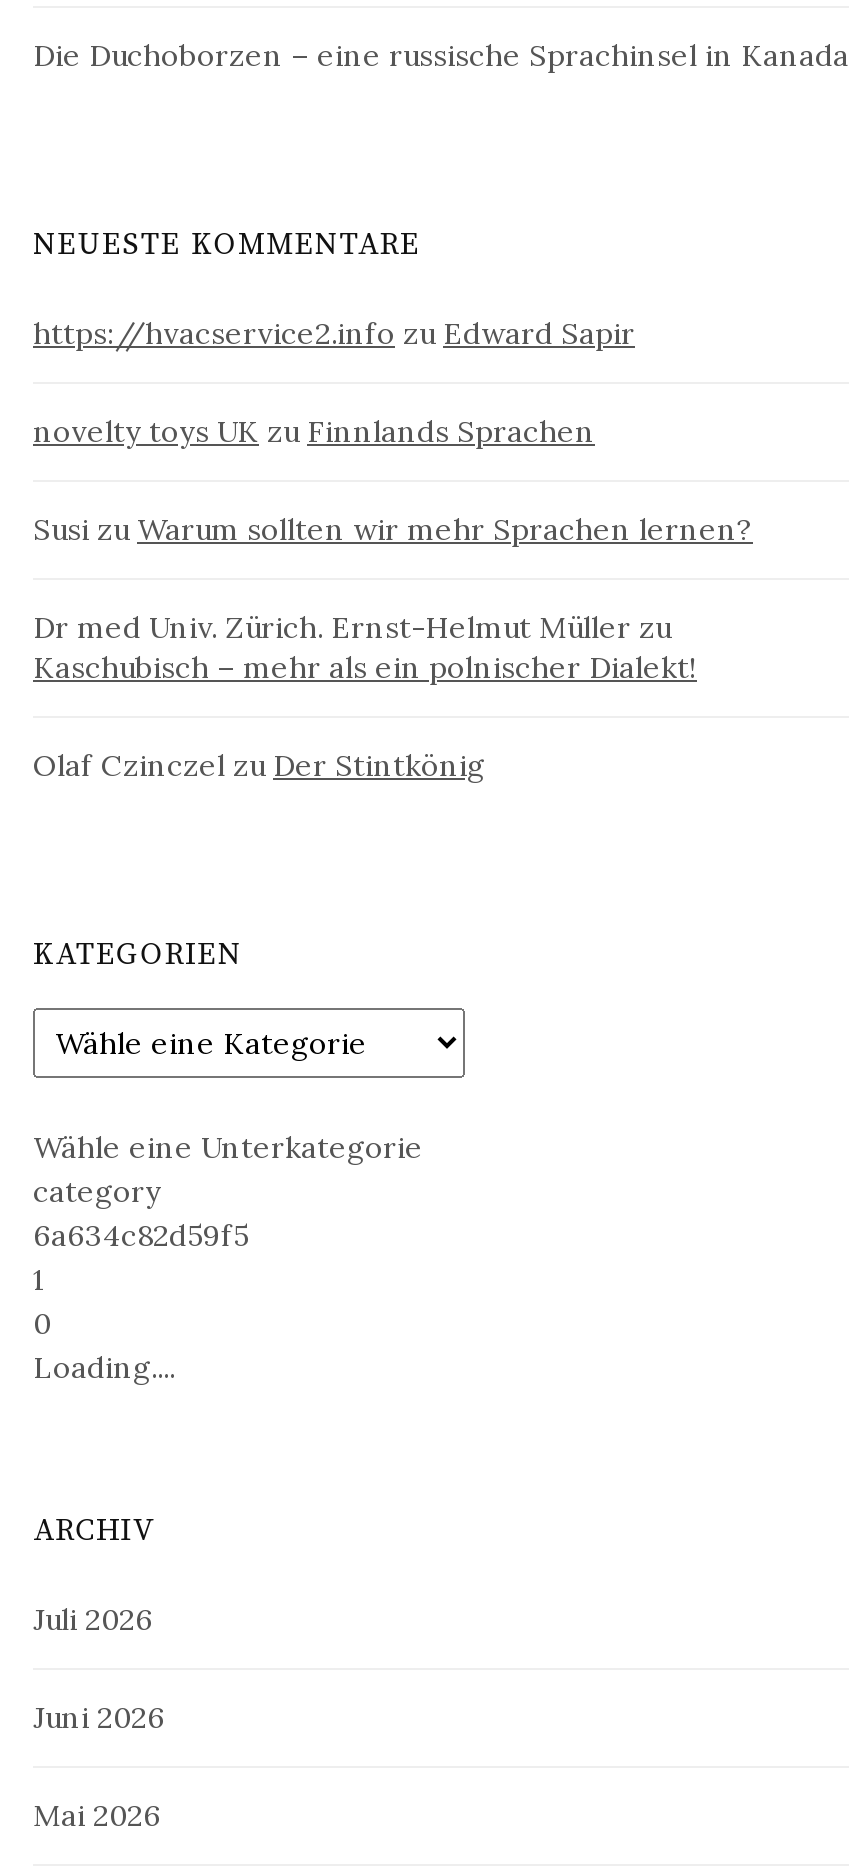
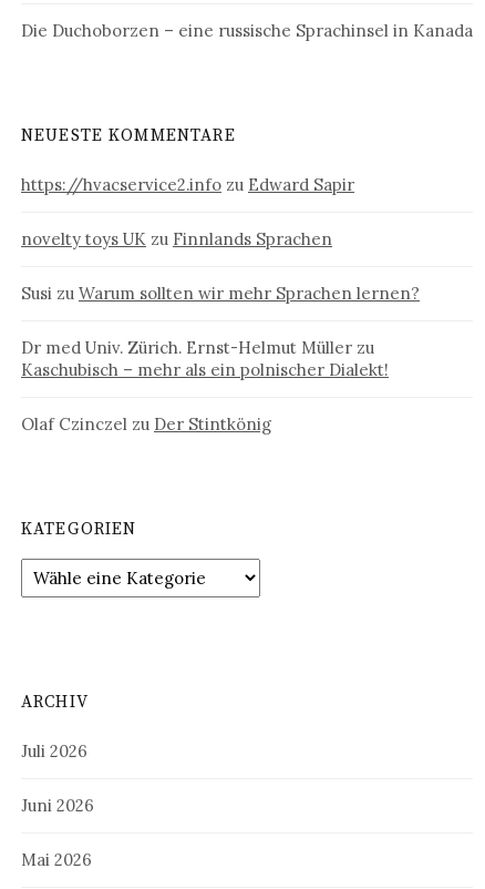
[33,1128,423,1386] Wähle eine Unterkategorie | category | 6a634c82d59f5 | 1 | 0 | Loading.... -> none

